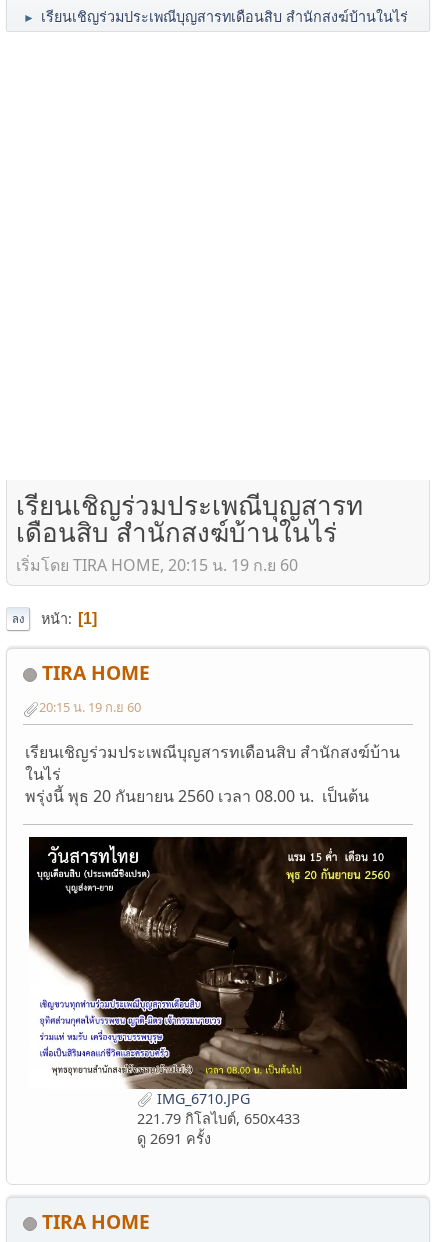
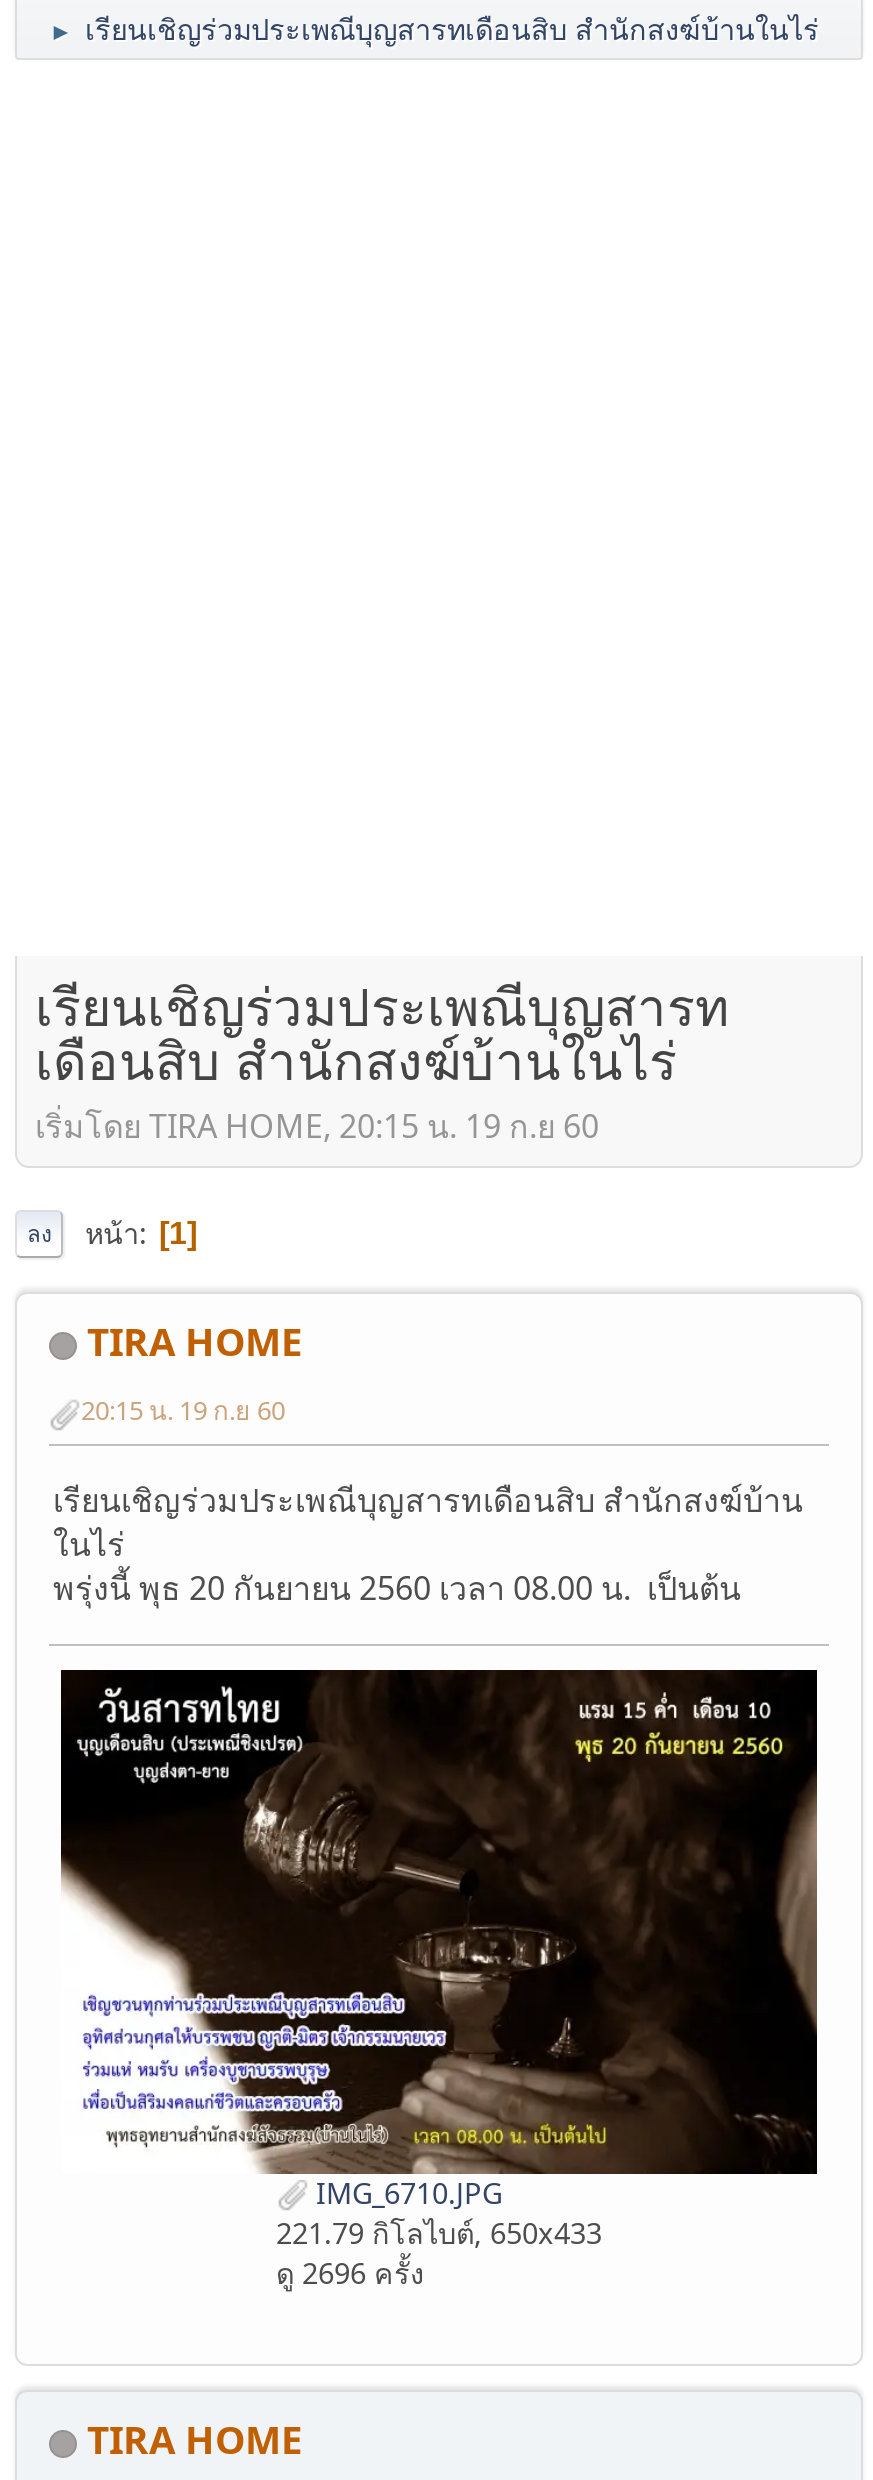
[136,1129,210,1148] ดู 2691 ครั้ง -> [276,2254,424,2292] ดู 2696 ครั้ง

